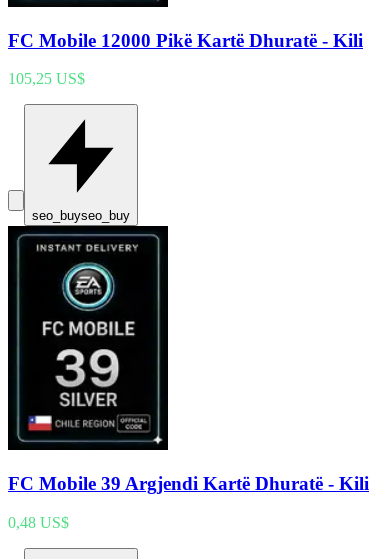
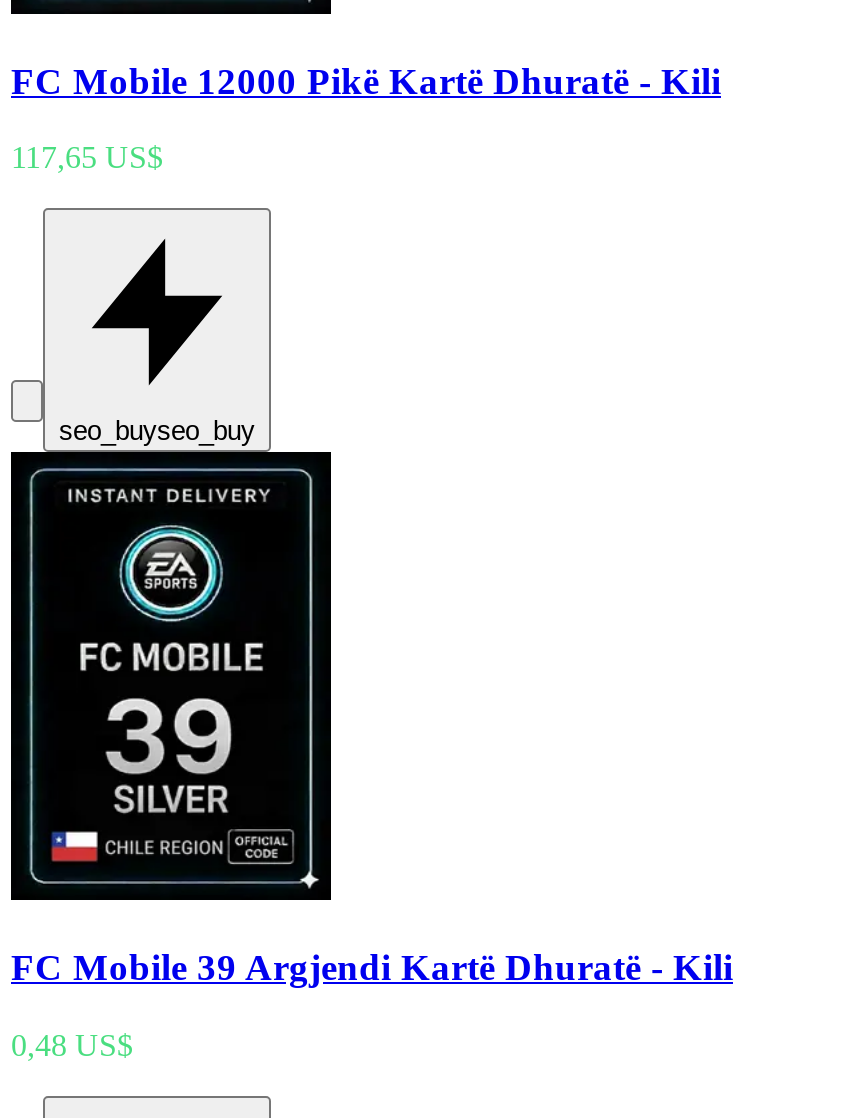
[8,70,85,87] 105,25 US$ -> [11,140,163,174] 117,65 US$

